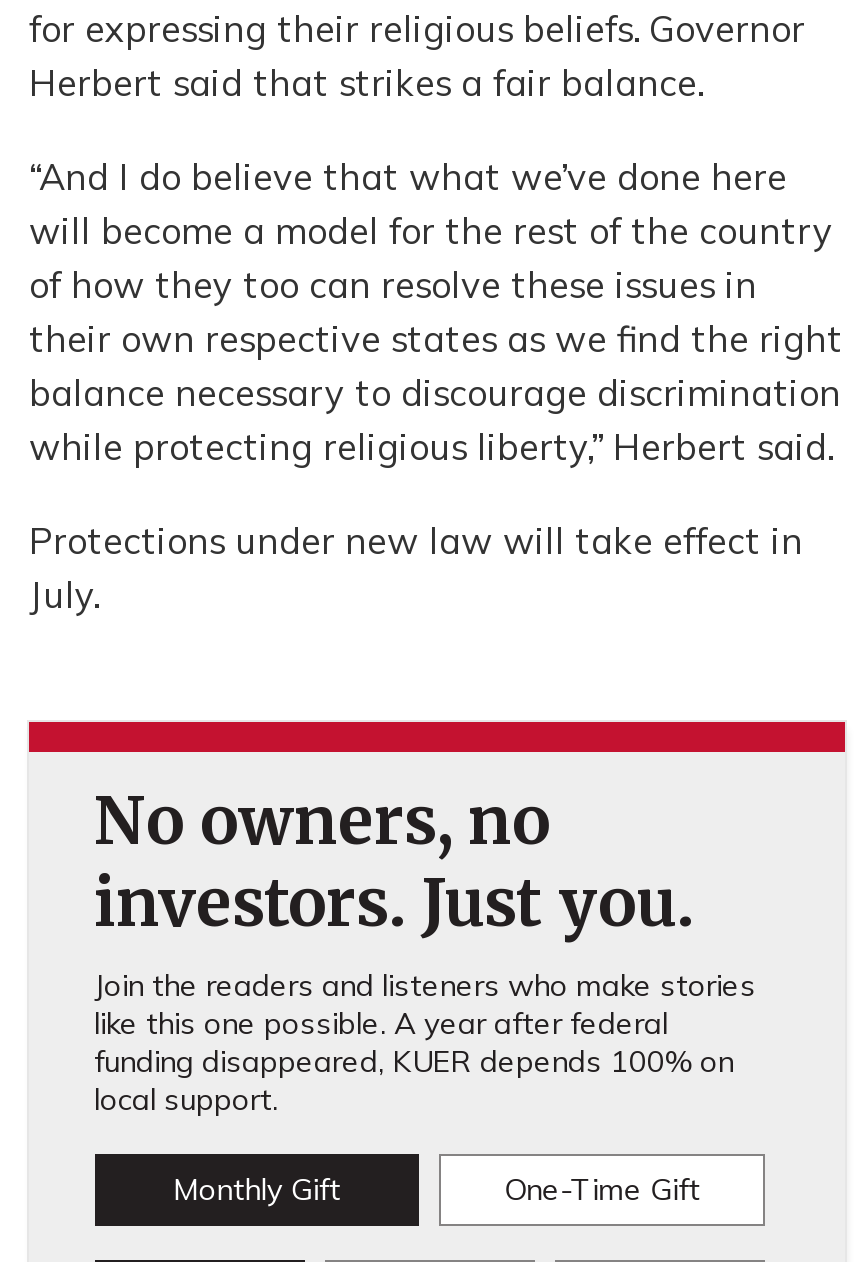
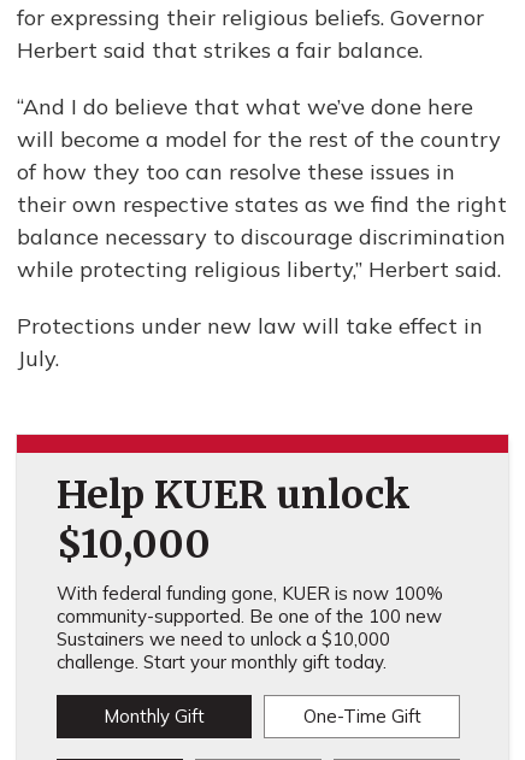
[94,782,756,1118] No owners, no | investors. Just you. | Join the readers and listeners who make stories | like this one possible. A year after federal | funding disappeared, KUER depends 100% on | local support. -> [56,471,443,673] Help KUER unlock | $10,000 | With federal funding gone, KUER is now 100% | community-supported. Be one of the 100 new | Sustainers we need to unlock a $10,000 | challenge. Start your monthly gift today.

